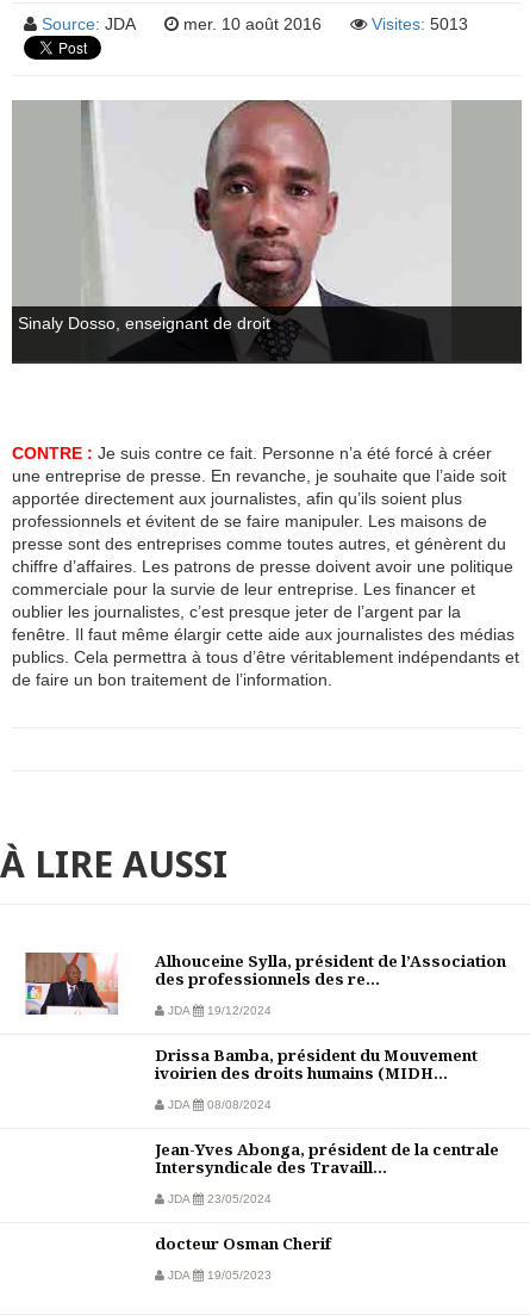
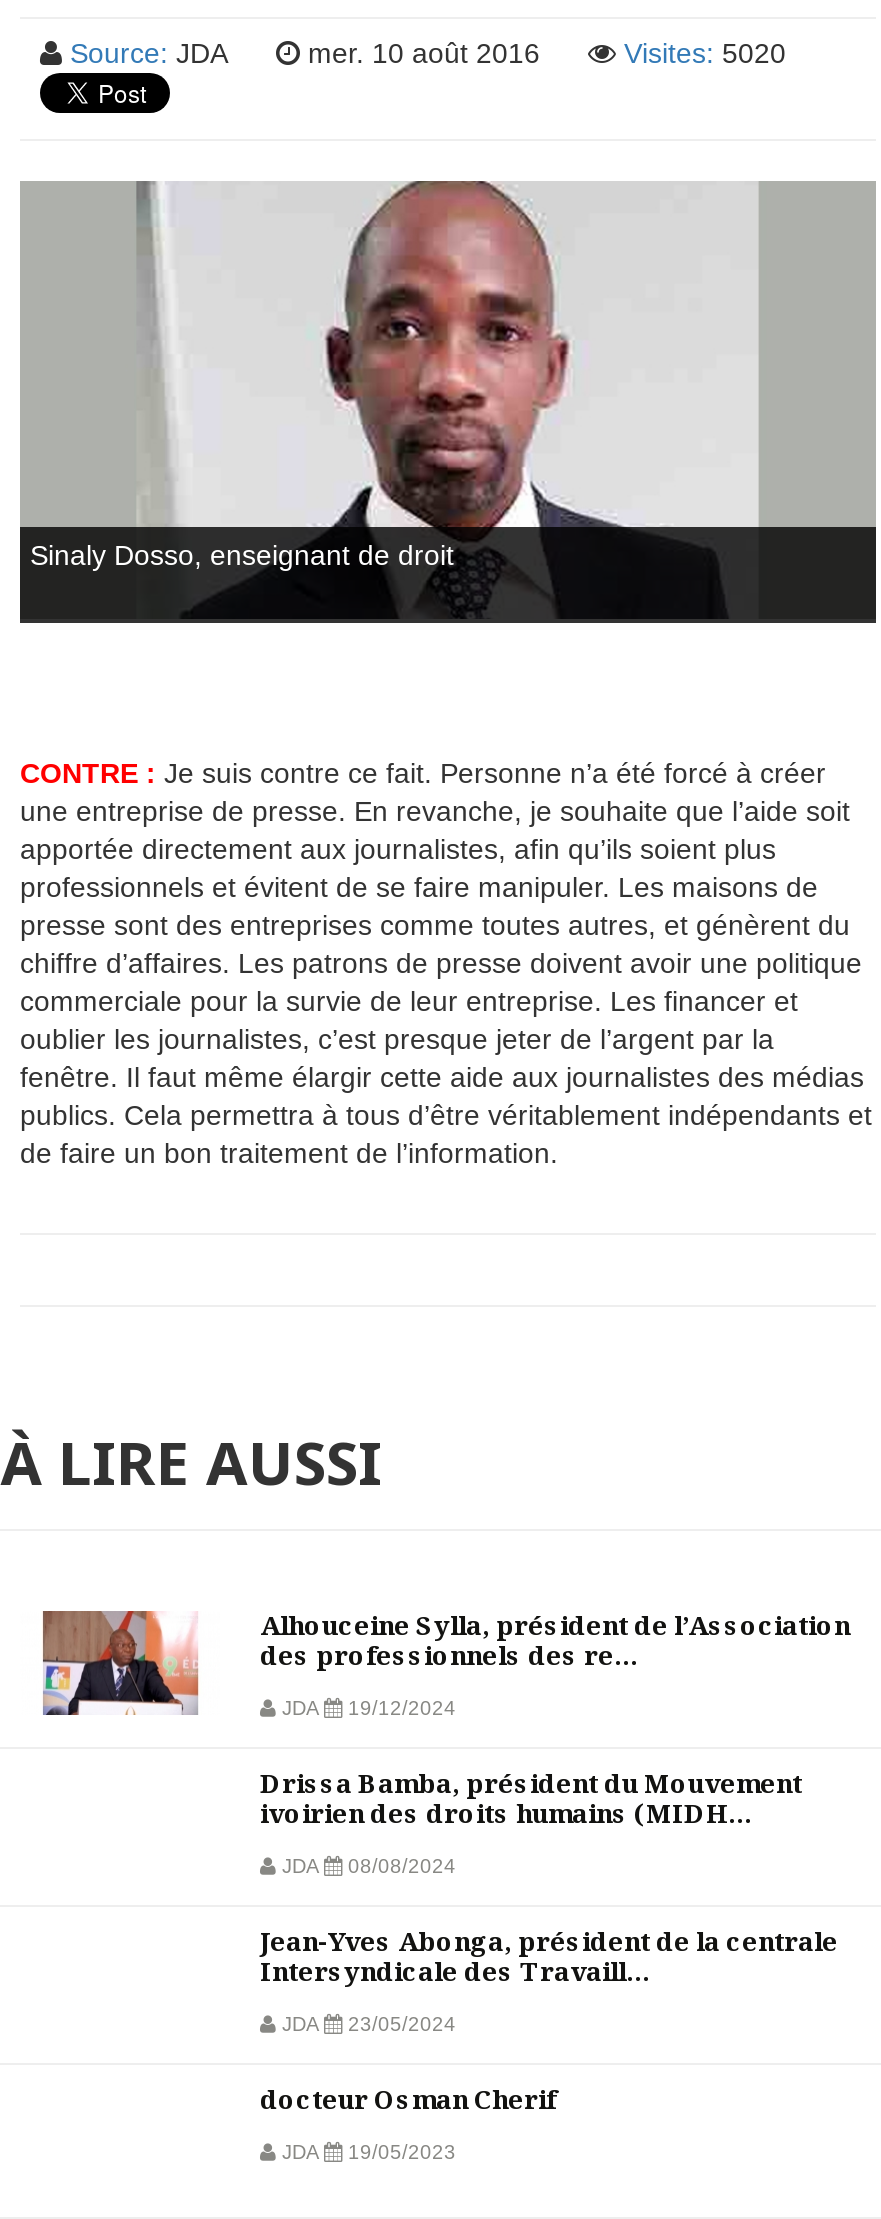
[372,14,468,33] Visites: 5013 -> [624,37,786,69] Visites: 5020

